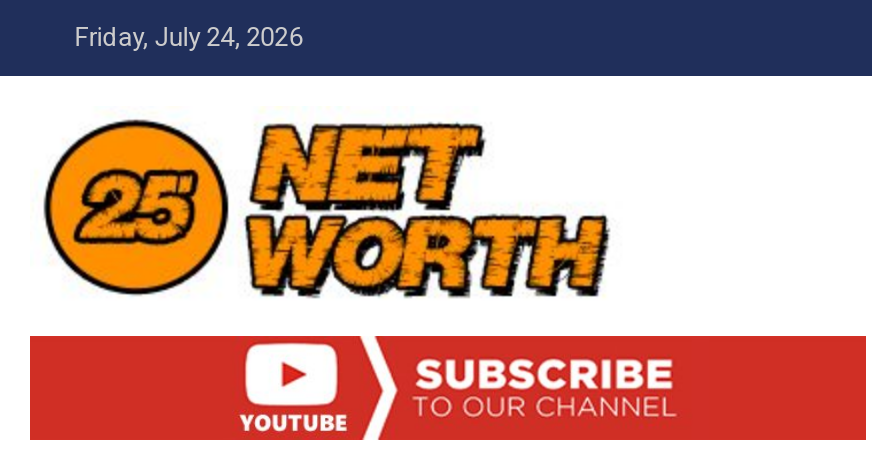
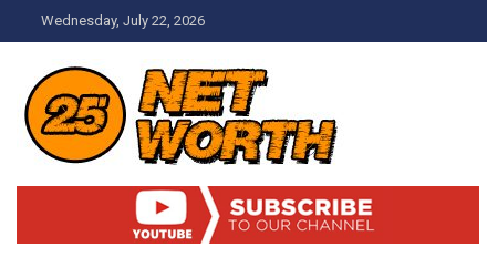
[62,22,302,52] Friday, July 24, 2026 -> [35,12,205,29] Wednesday, July 22, 2026

